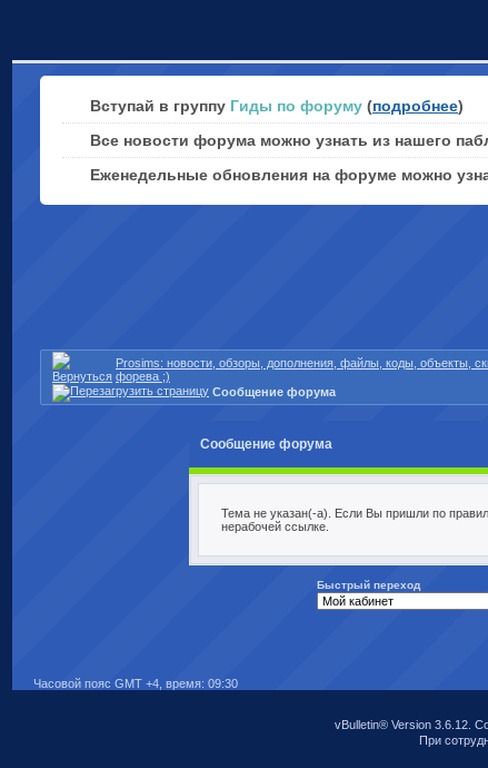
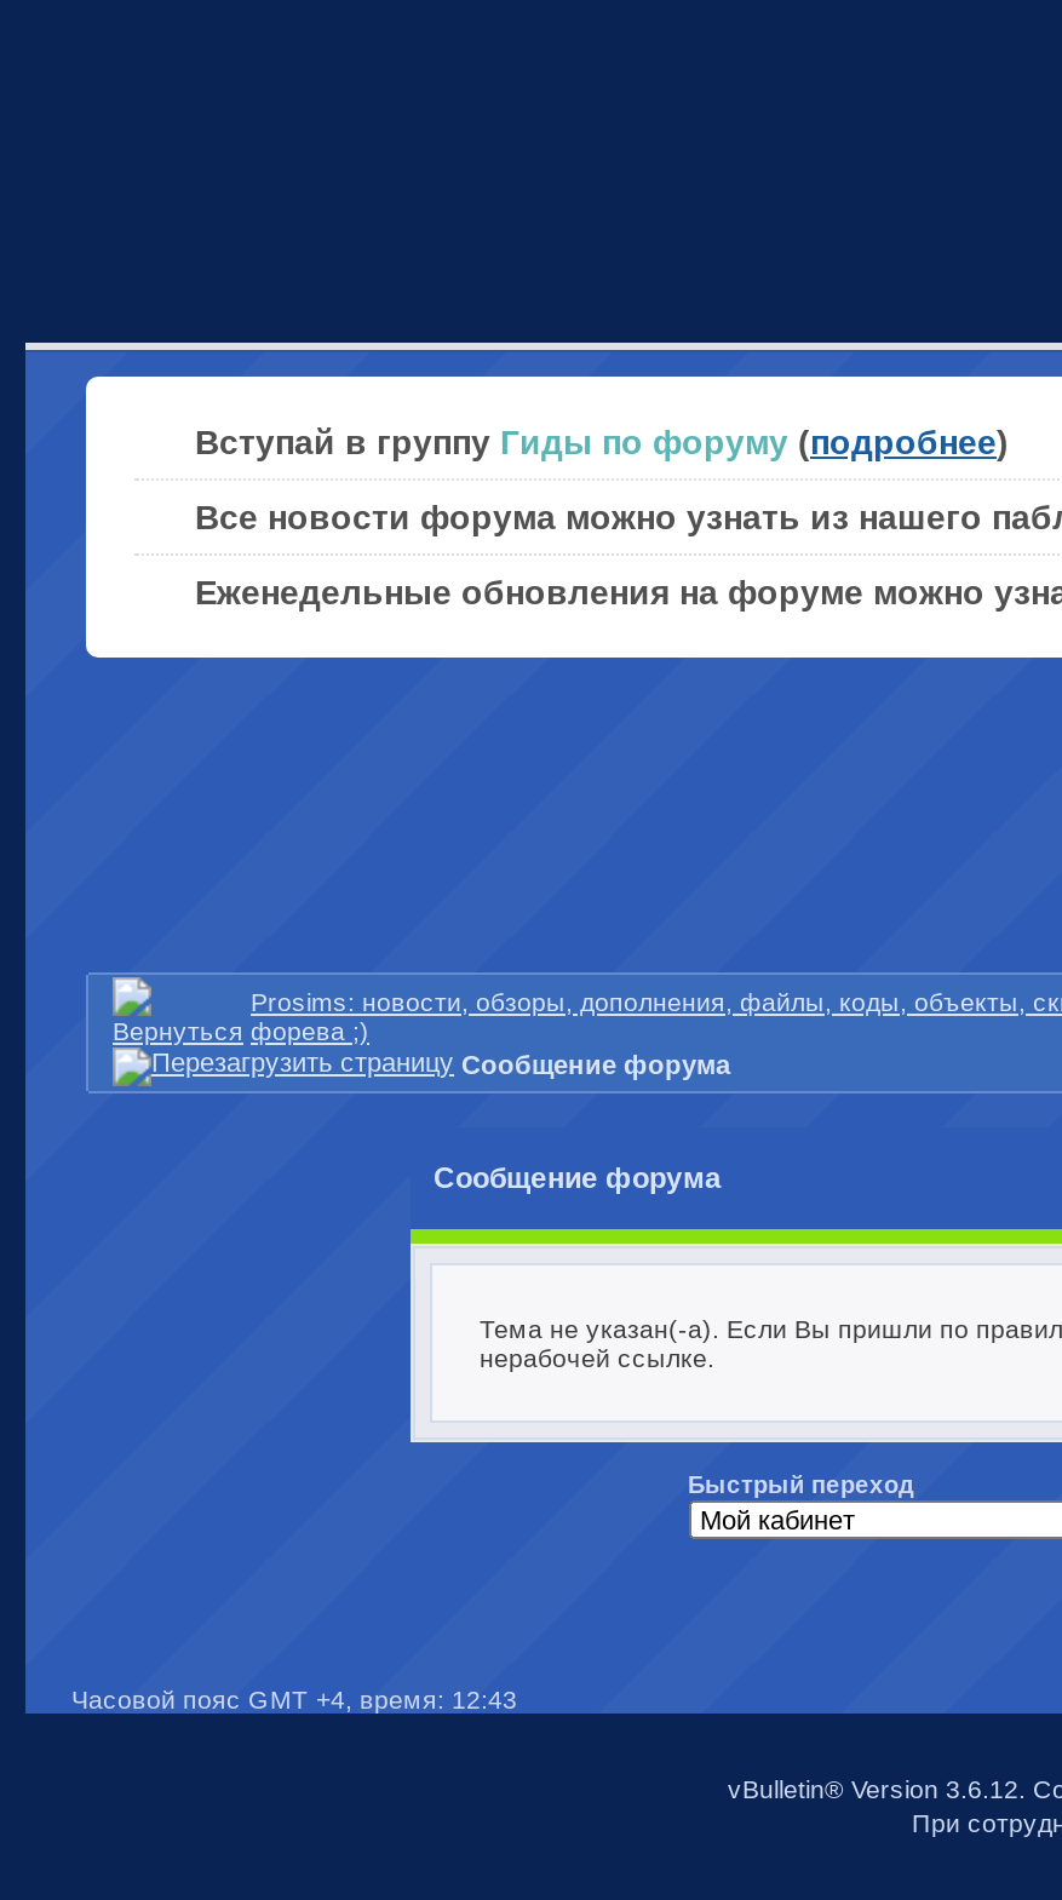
[33,677,238,690] Часовой пояс GMT +4, время: 09:30 -> [71,1684,517,1714] Часовой пояс GMT +4, время: 12:43

